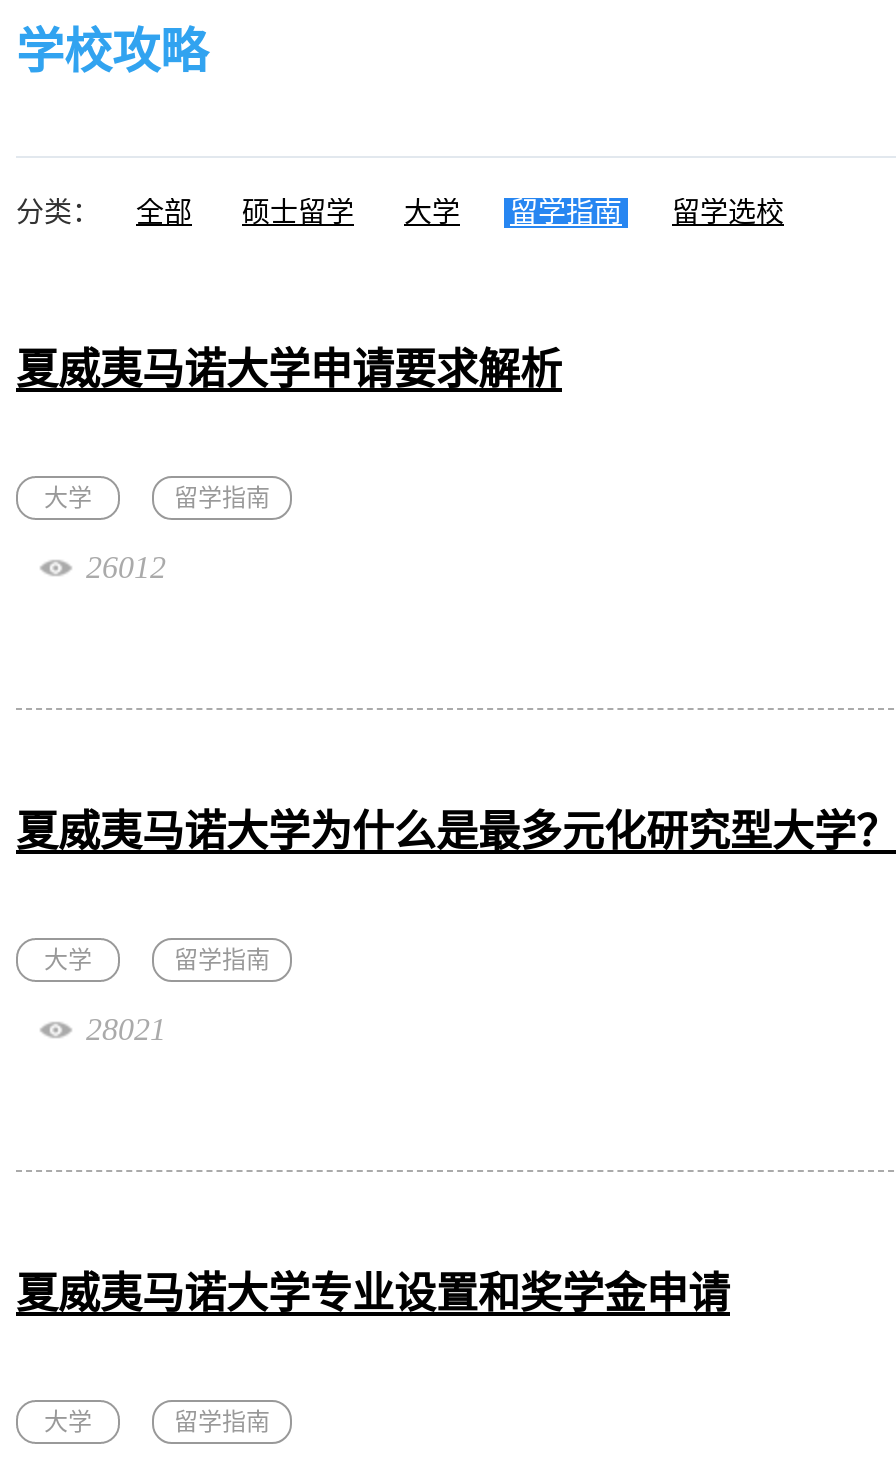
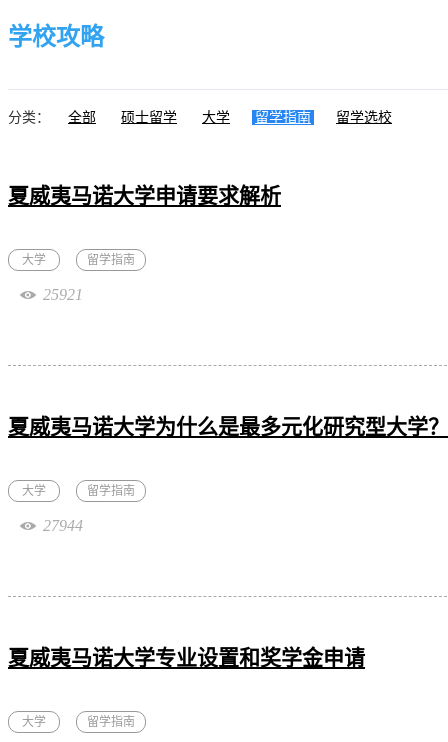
[86,550,166,584] 26012 -> [43,286,83,303] 25921
[86,1012,166,1046] 28021 -> [43,517,83,534] 27944

